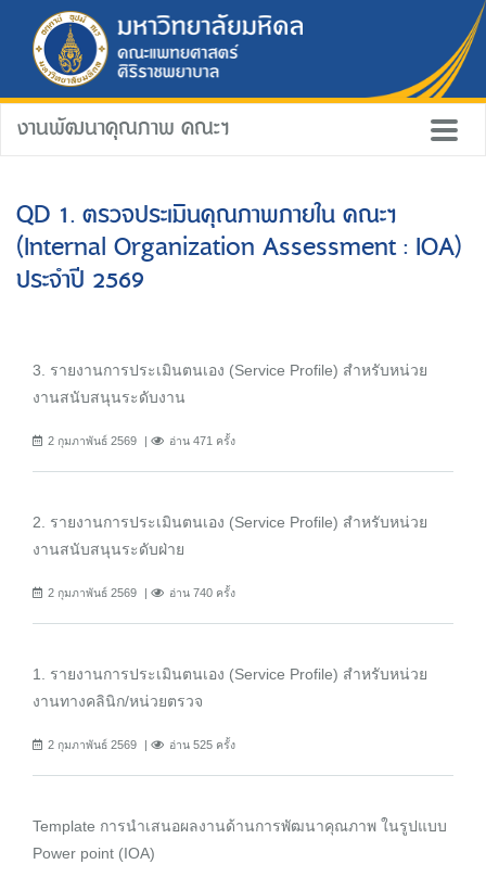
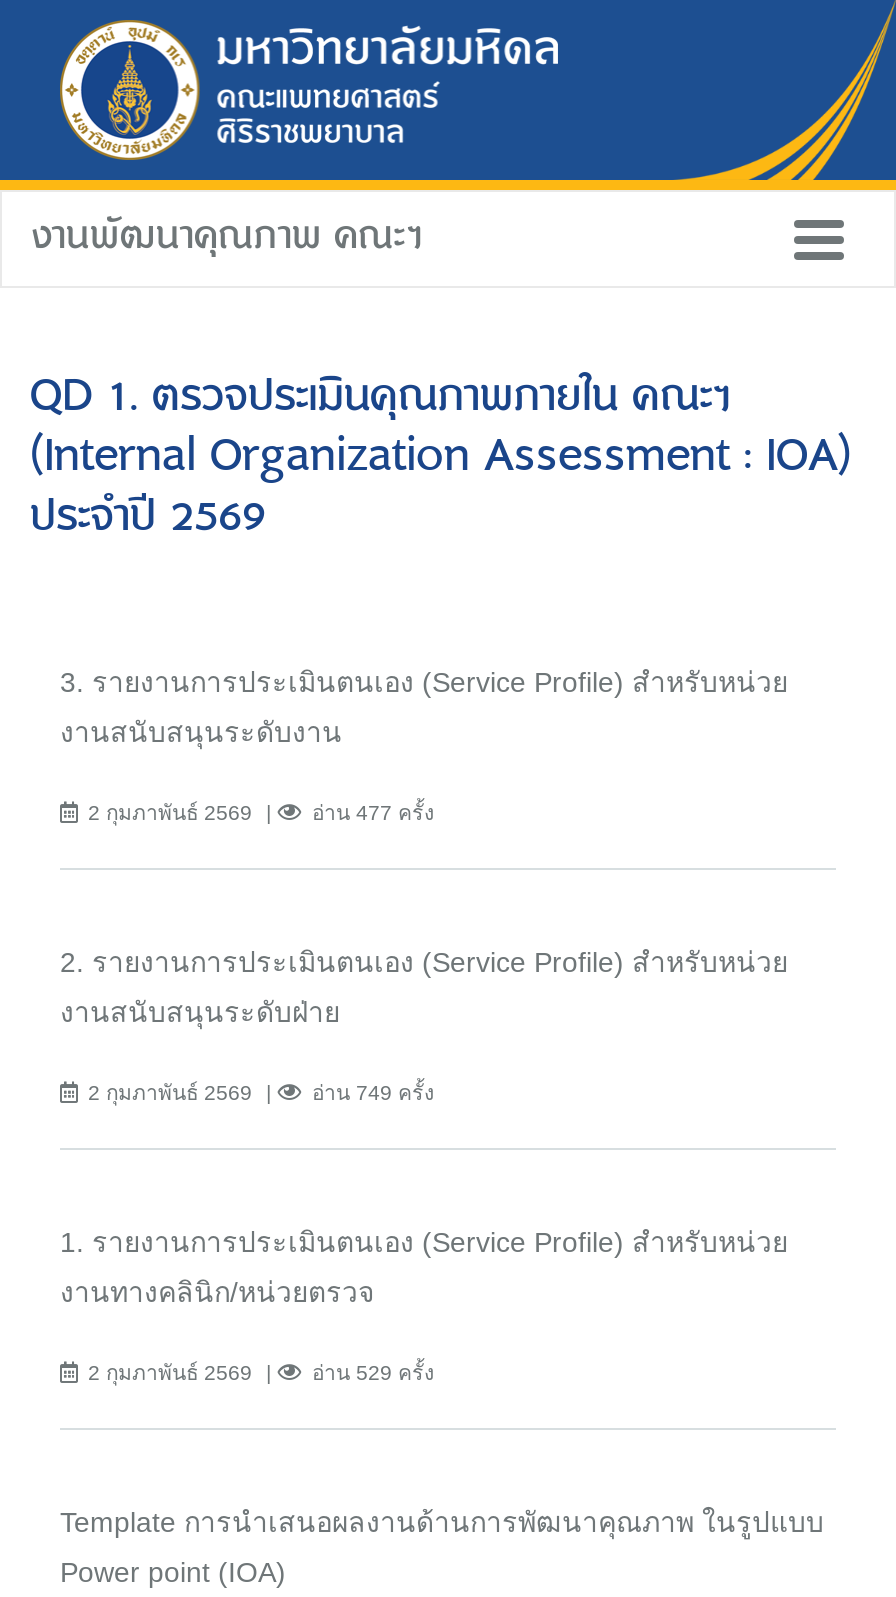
[169,434,235,447] อ่าน 471 ครั้ง -> [312,799,434,823] อ่าน 477 ครั้ง
[169,586,235,599] อ่าน 740 ครั้ง -> [312,1079,434,1103] อ่าน 749 ครั้ง
[169,738,235,751] อ่าน 525 ครั้ง -> [312,1359,434,1383] อ่าน 529 ครั้ง

